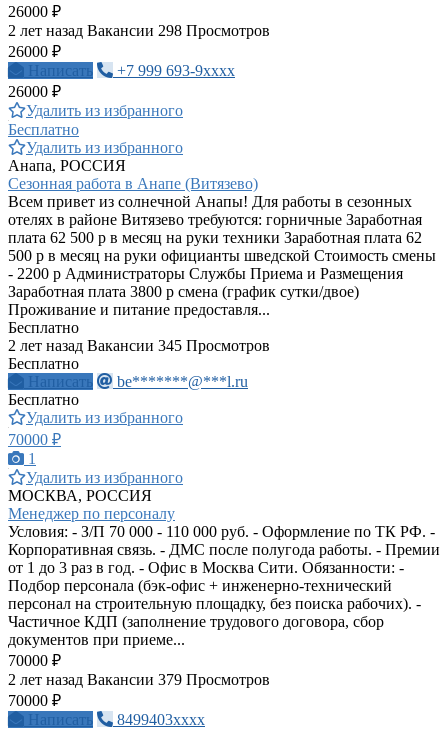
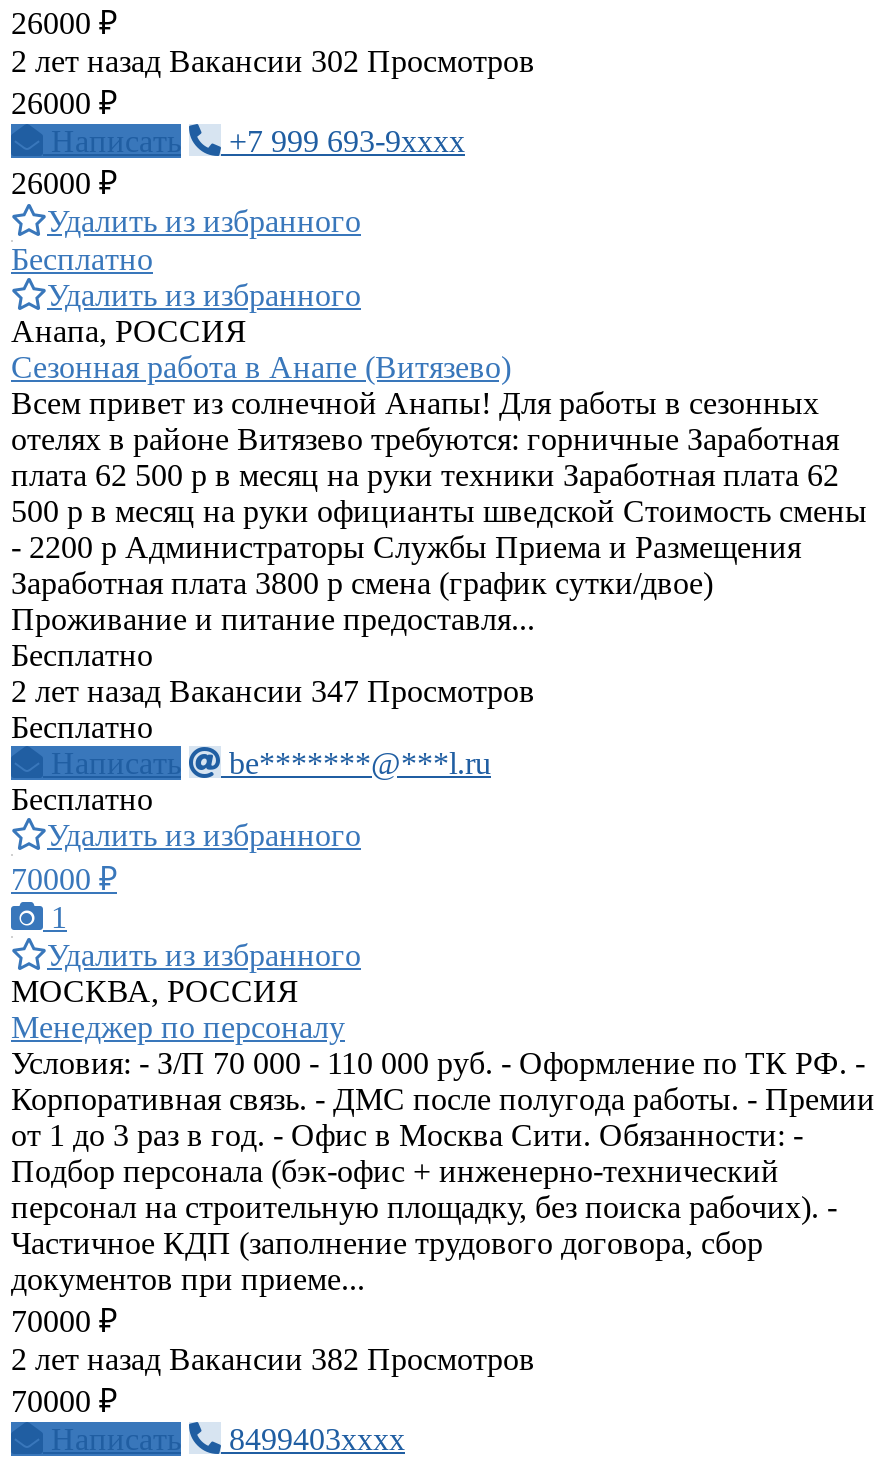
[8,22,270,39] 2 лет назад Вакансии 298 Просмотров -> [11,44,535,78] 2 лет назад Вакансии 302 Просмотров
[8,337,270,354] 2 лет назад Вакансии 345 Просмотров -> [11,674,535,708] 2 лет назад Вакансии 347 Просмотров
[8,671,270,688] 2 лет назад Вакансии 379 Просмотров -> [11,1342,535,1376] 2 лет назад Вакансии 382 Просмотров

